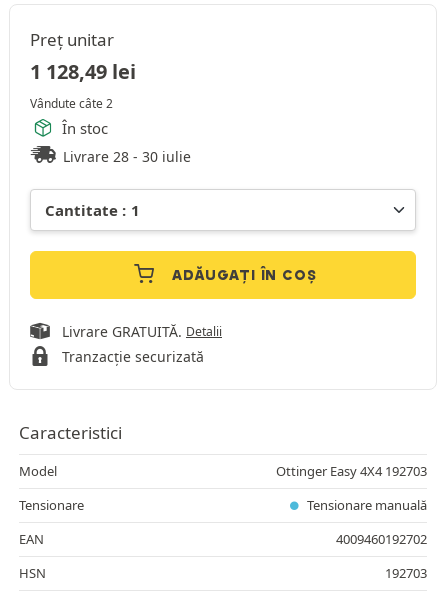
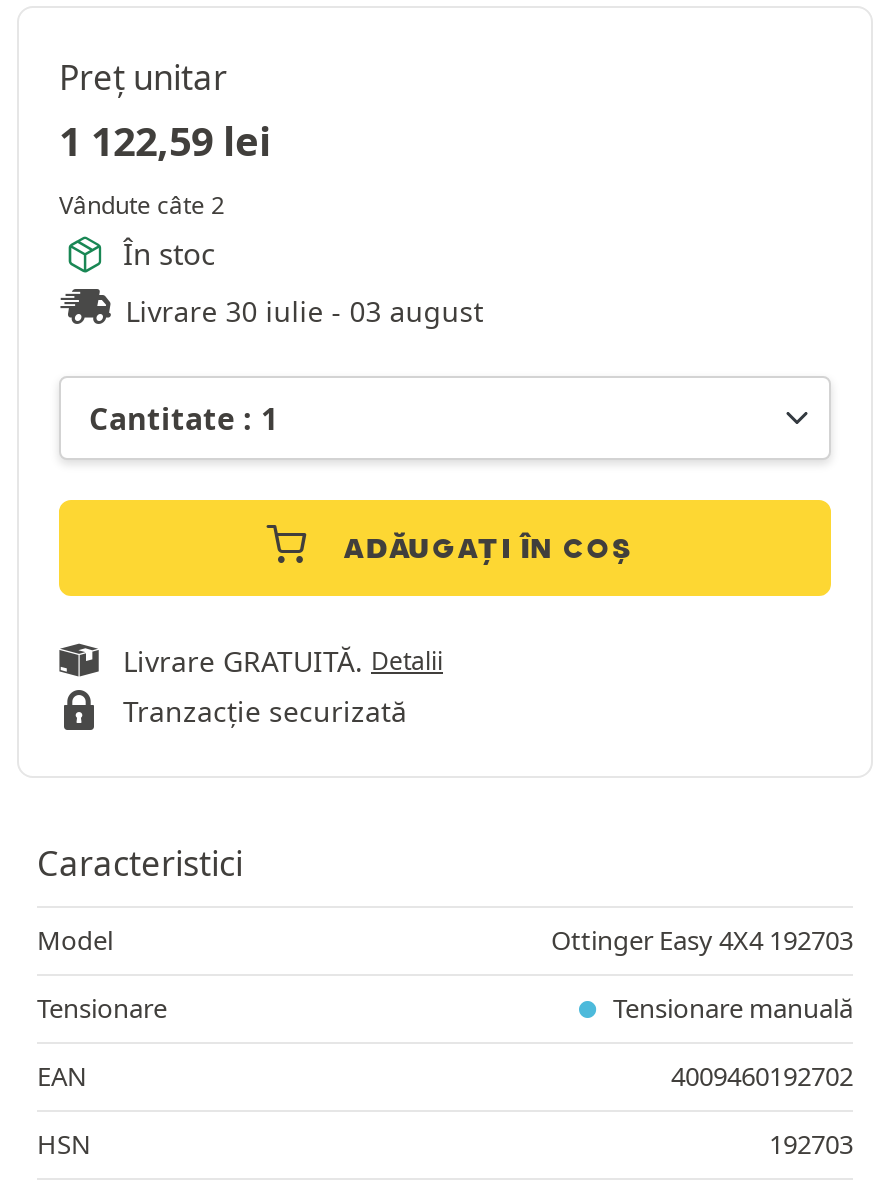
[30,57,136,84] 1 128,49 lei -> [59,113,271,167] 1 122,59 lei
[63,146,191,165] Livrare 28 - 30 iulie -> [125,291,483,329] Livrare 30 iulie - 03 august

